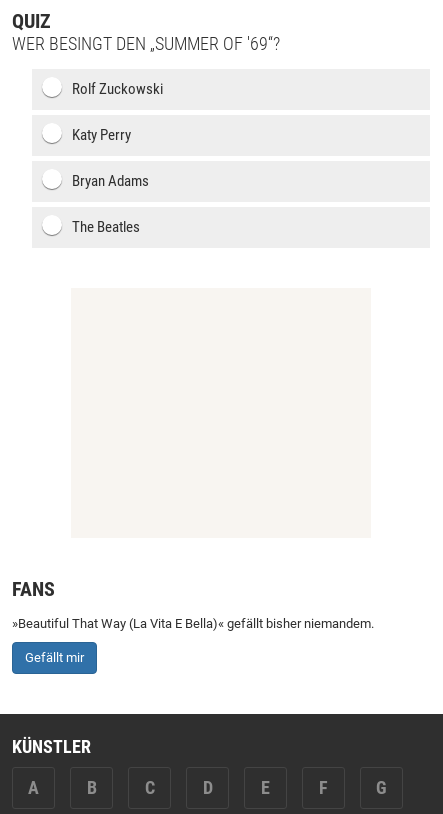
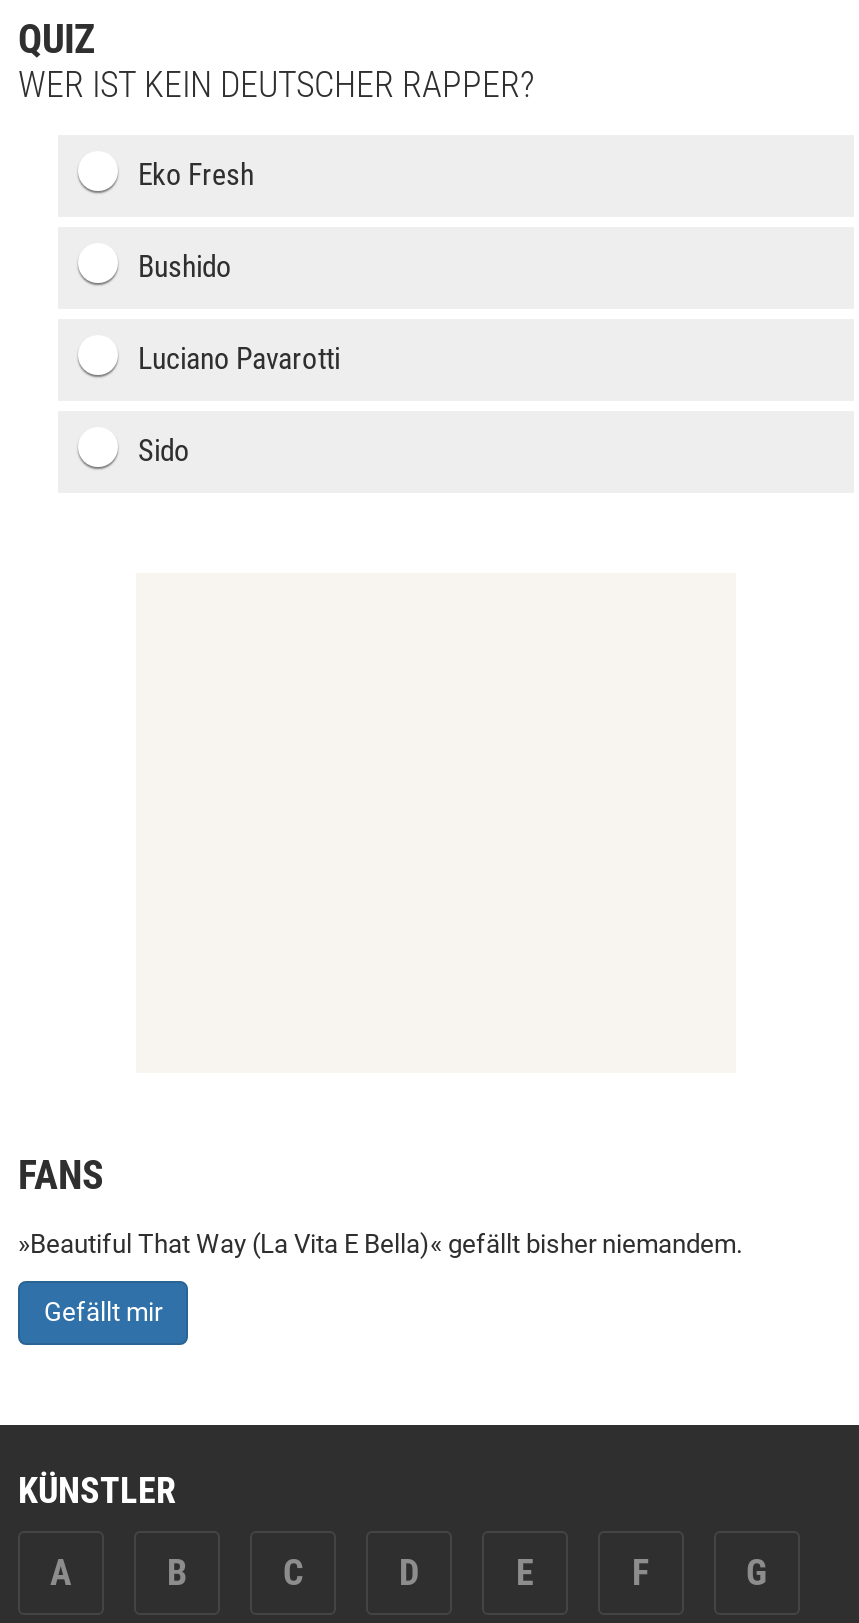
[12,33,280,54] WER BESINGT DEN „SUMMER OF '69“? -> [18,63,534,105] WER IST KEIN DEUTSCHER RAPPER?
[72,80,163,98] Rolf Zuckowski -> [138,157,254,193] Eko Fresh
[72,126,131,144] Katy Perry -> [138,249,232,285] Bushido
[72,172,149,190] Bryan Adams -> [138,341,340,377] Luciano Pavarotti
[72,218,140,236] The Beatles -> [138,433,190,469] Sido

